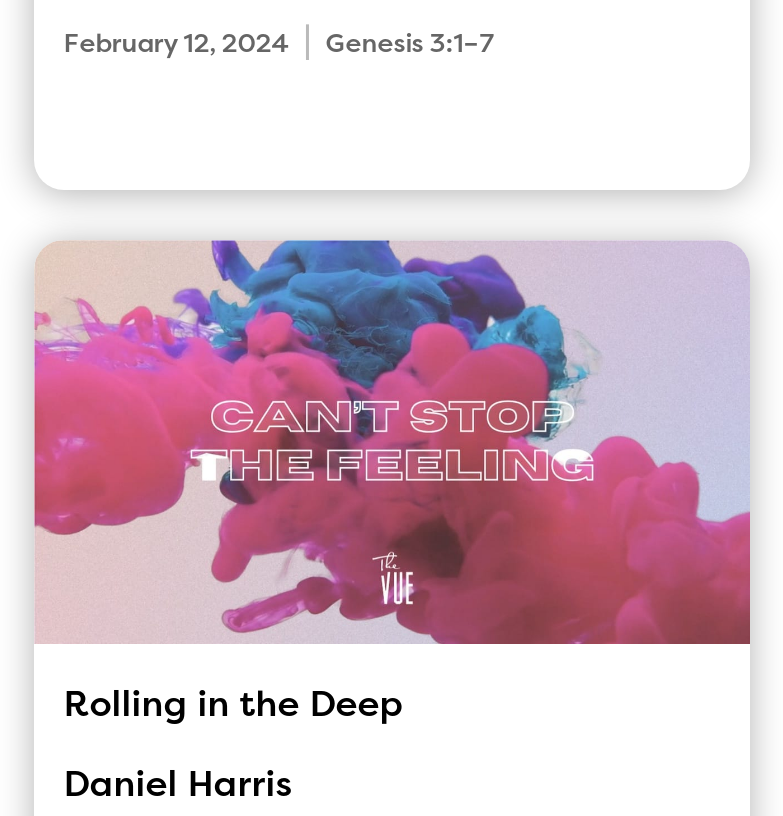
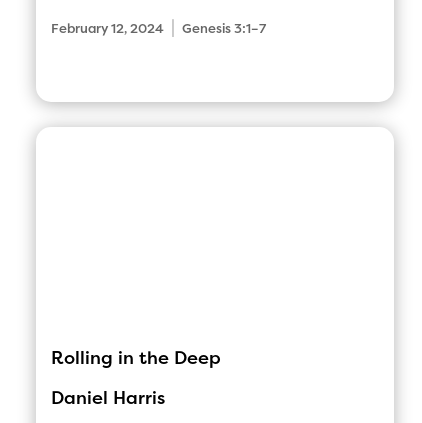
[32,239,752,647] [image] -> none

